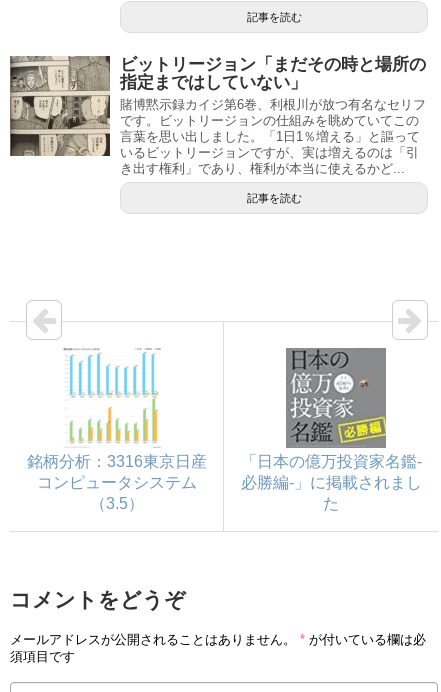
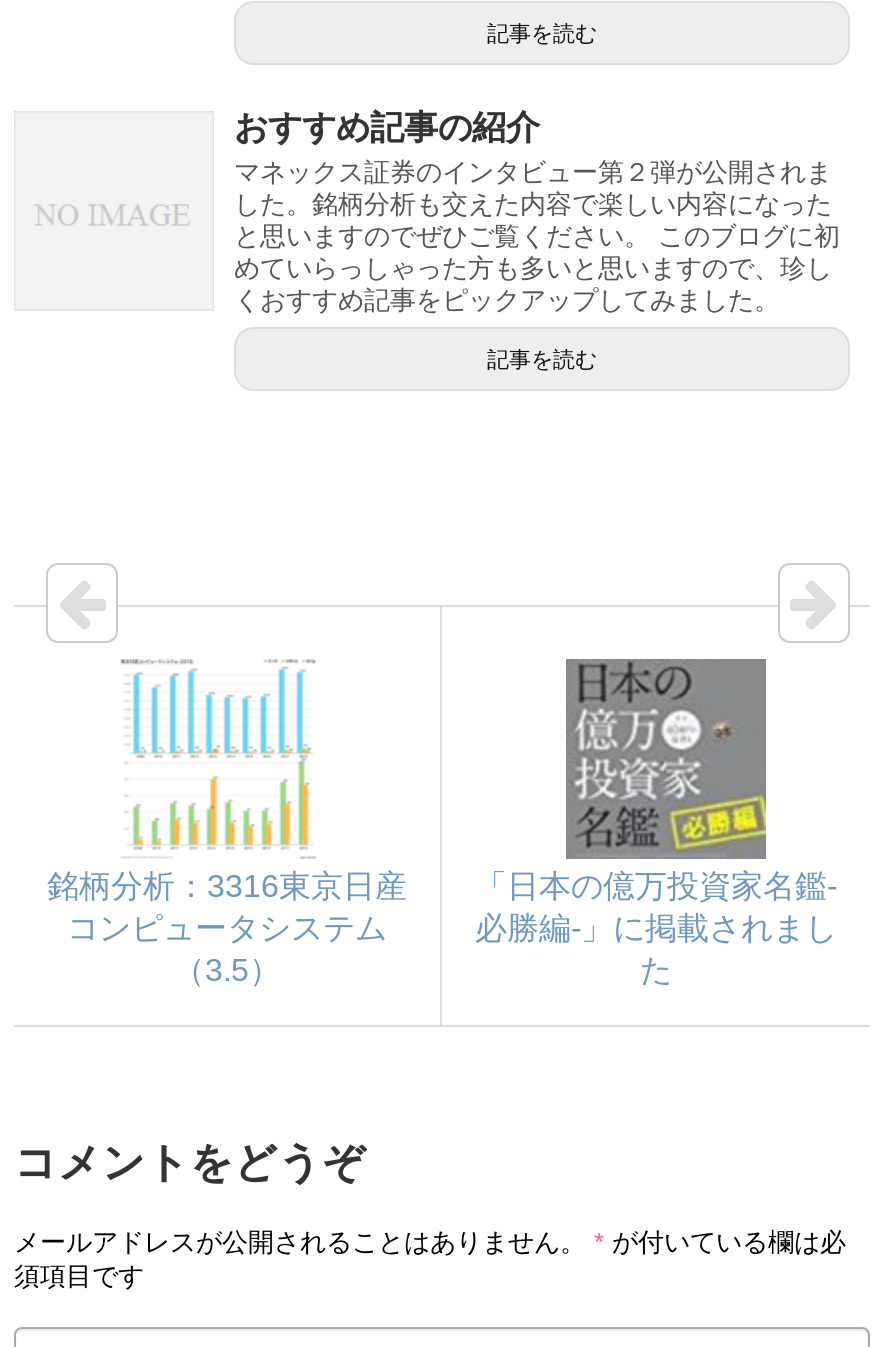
[9,55,106,157] [image] -> none
[120,55,426,176] ビットリージョン「まだその時と場所の | 指定まではしていない」 | 賭博黙示録カイジ第6巻、利根川が放つ有名なセリフ | です。ビットリージョンの仕組みを眺めていてこの | 言葉を思い出しました。「1日1％増える」と謳って | いるビットリージョンですが、実は増えるのは「引 | き出す権利」であり、権利が本当に使えるかど... -> [234,109,840,315] おすすめ記事の紹介 | マネックス証券のインタビュー第２弾が公開されま | した。銘柄分析も交えた内容で楽しい内容になった | と思いますのでぜひご覧ください。 このブログに初 | めていらっしゃった方も多いと思いますので、珍し | くおすすめ記事をピックアップしてみました。

